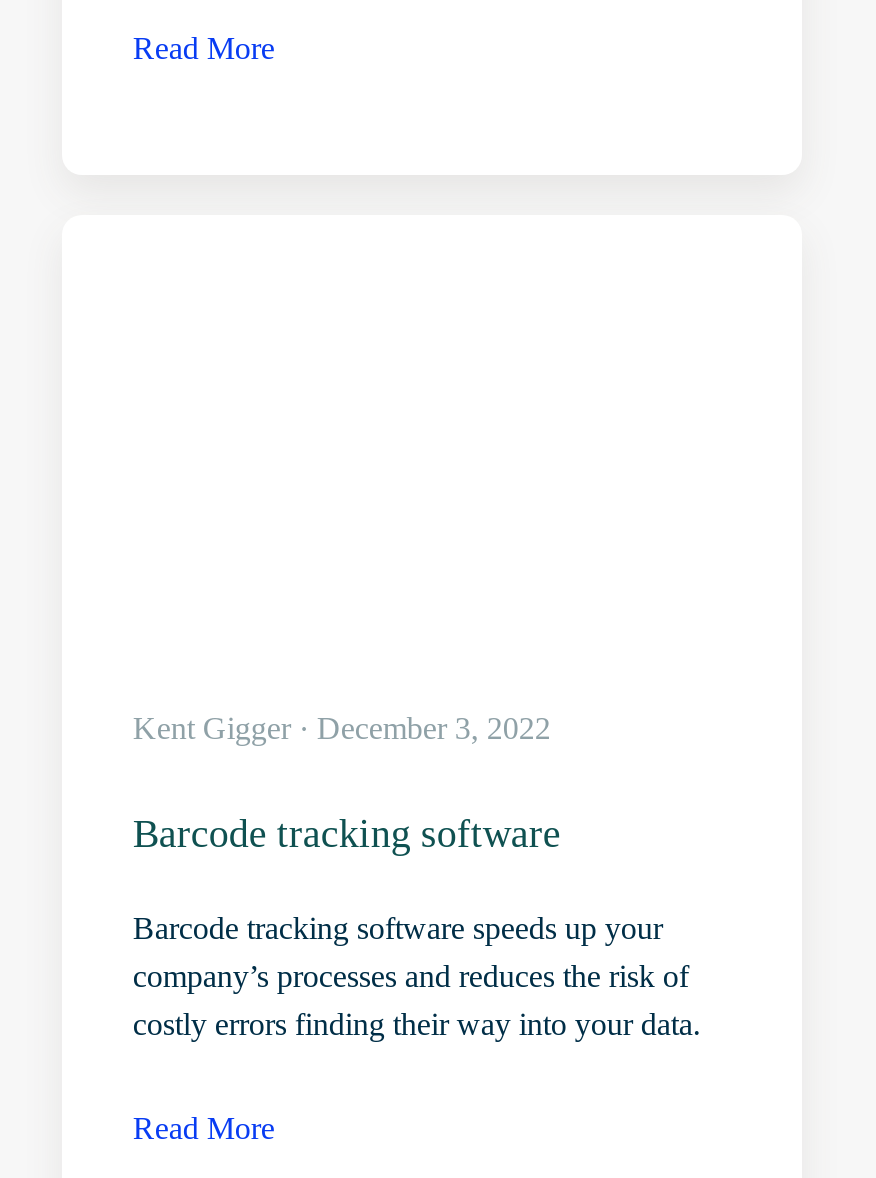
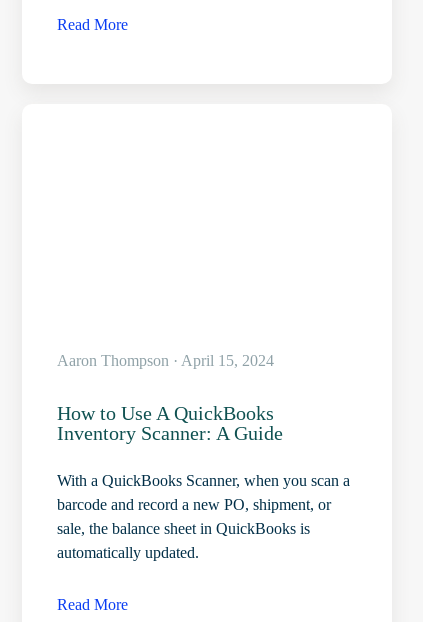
[133,711,551,745] Kent Gigger · December 3, 2022 -> [57,352,274,369] Aaron Thompson · April 15, 2024
[133,811,561,855] Barcode tracking software -> [57,402,283,444] How to Use A QuickBooks | Inventory Scanner: A Guide
[133,911,701,1041] Barcode tracking software speeds up your | company’s processes and reduces the risk of | costly errors finding their way into your data. -> [57,472,350,561] With a QuickBooks Scanner, when you scan a | barcode and record a new PO, shipment, or | sale, the balance sheet in QuickBooks is | automatically updated.

